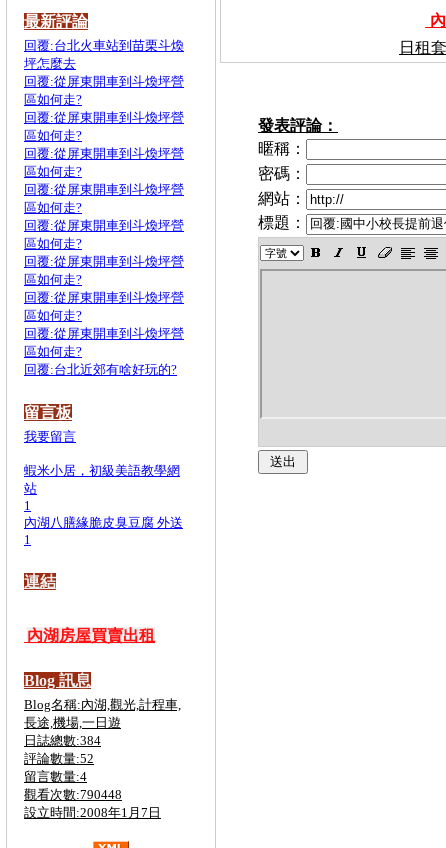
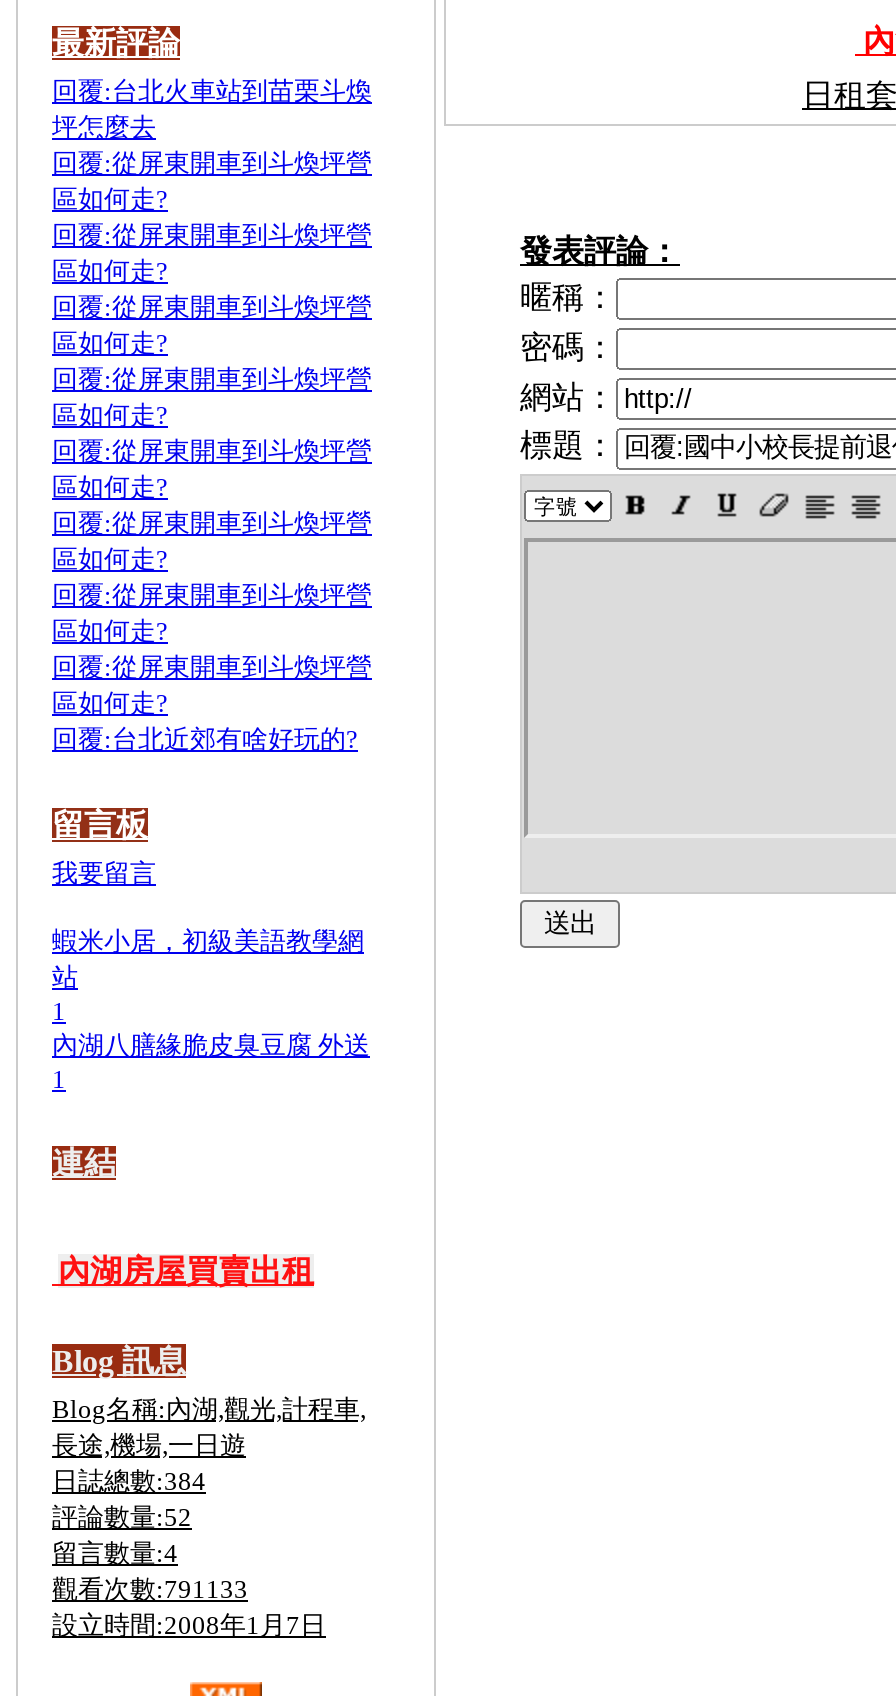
[24,787,122,802] 觀看次數:790448 -> [52,1574,248,1604] 觀看次數:791133

